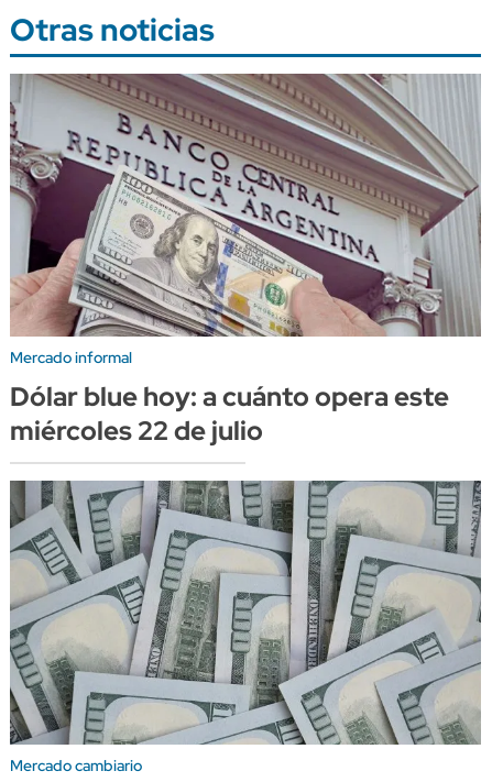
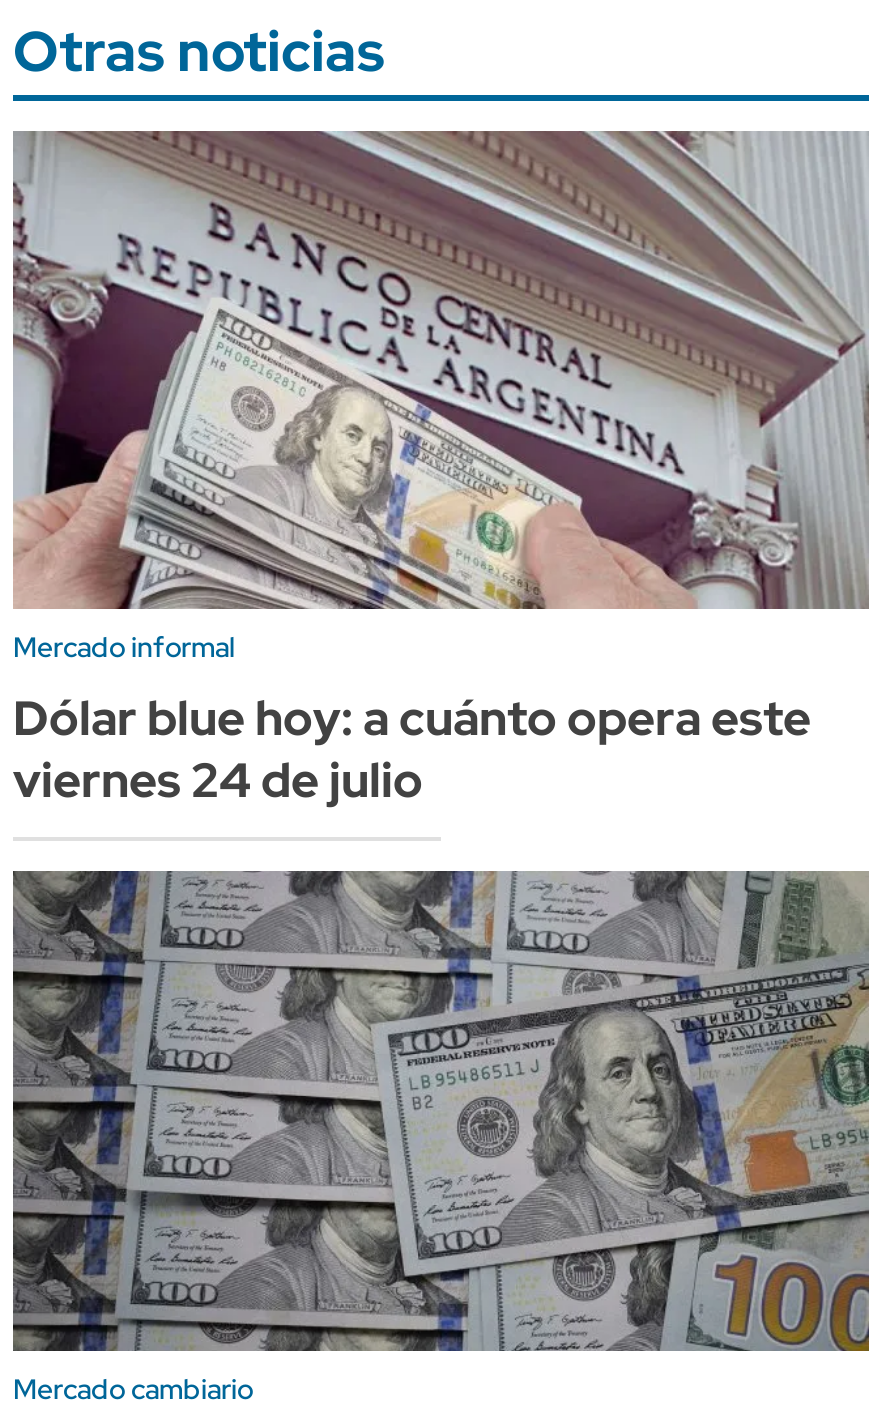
[10,414,263,448] miércoles 22 de julio -> [13,750,423,812] viernes 24 de julio
[10,481,481,746] [image] -> [13,871,869,1353] [image]

